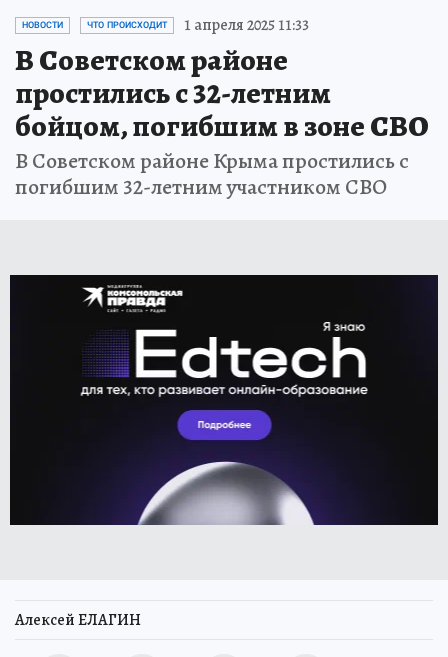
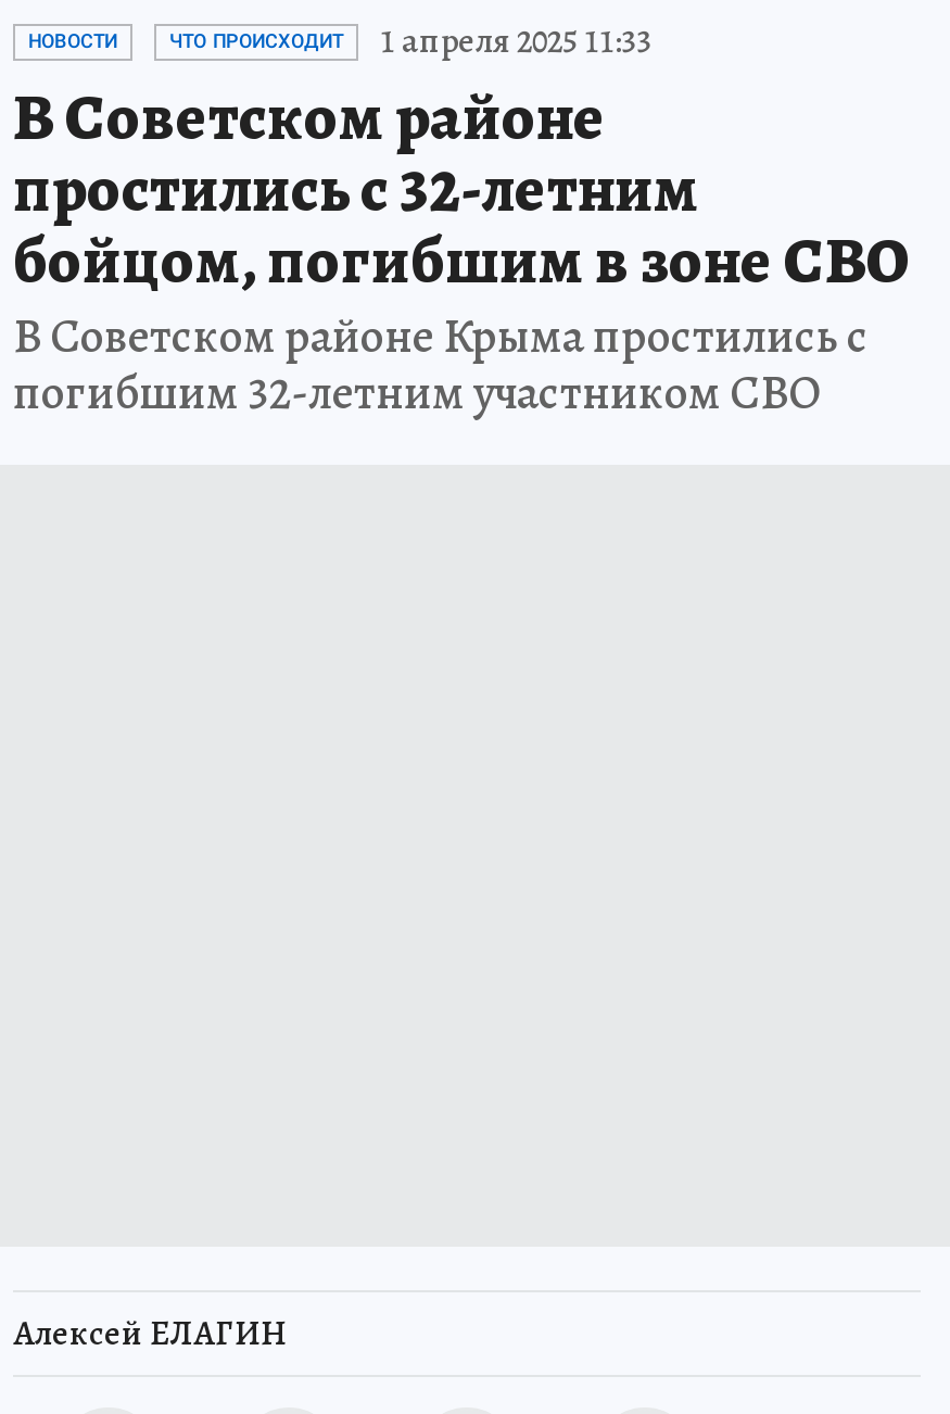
[9,274,439,526] [image] -> none

